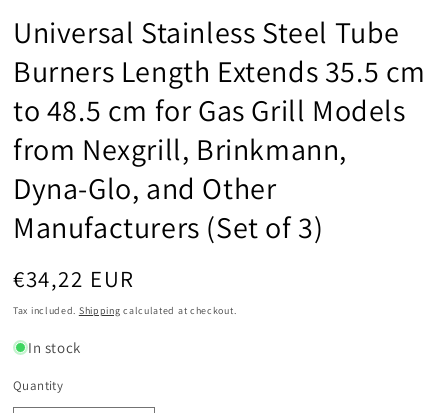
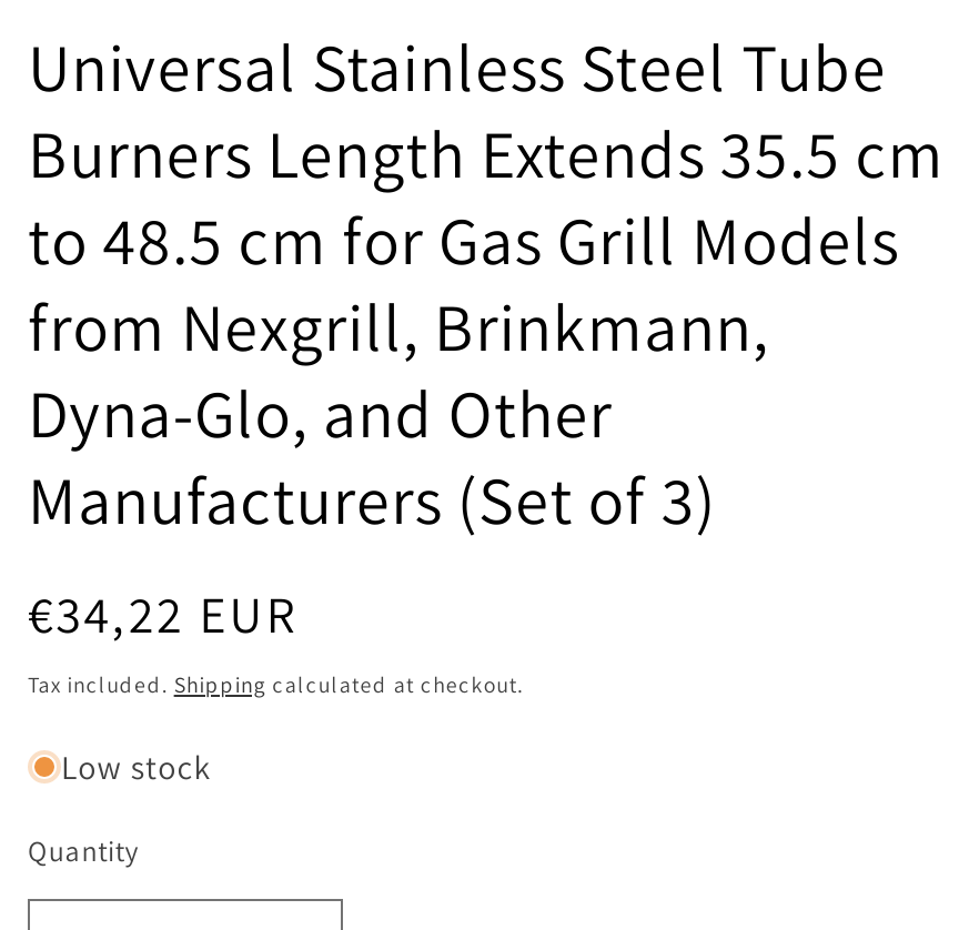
[28,337,81,356] In stock -> [61,746,211,788] Low stock

